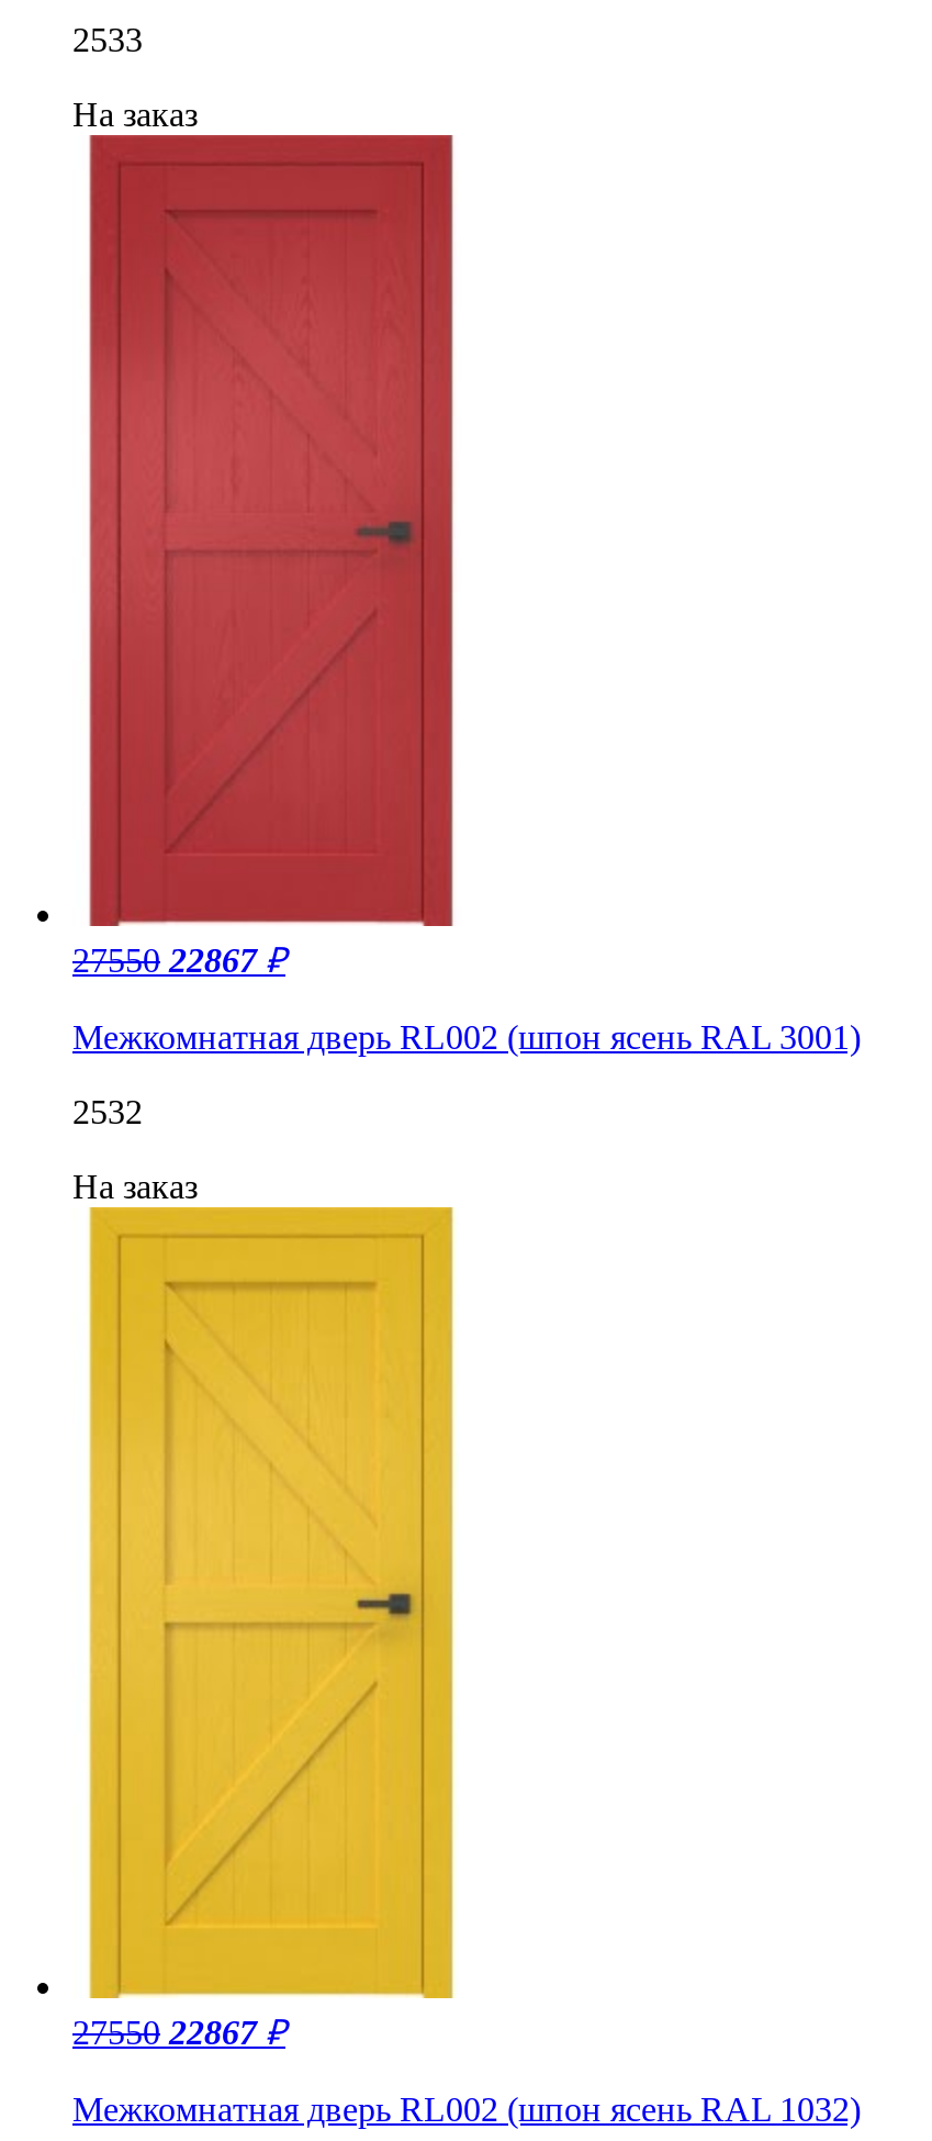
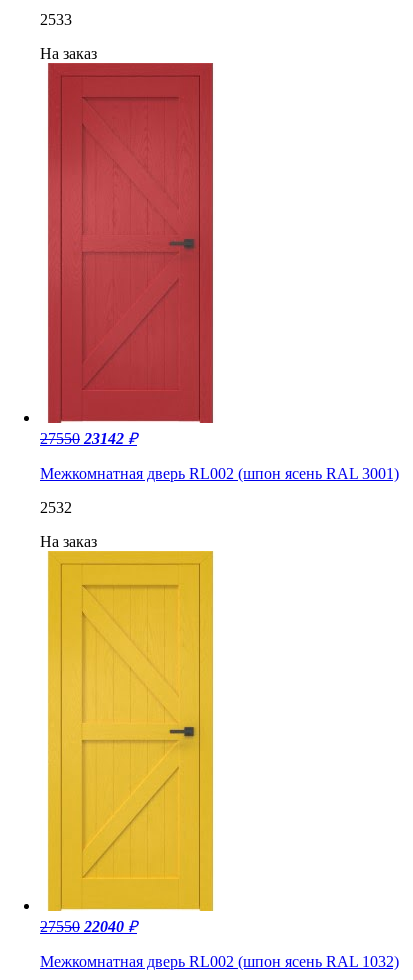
[72,942,285,979] 27550 22867 ₽ -> [40,430,137,447] 27550 23142 ₽
[72,2014,285,2051] 27550 22867 ₽ -> [40,918,137,935] 27550 22040 ₽

